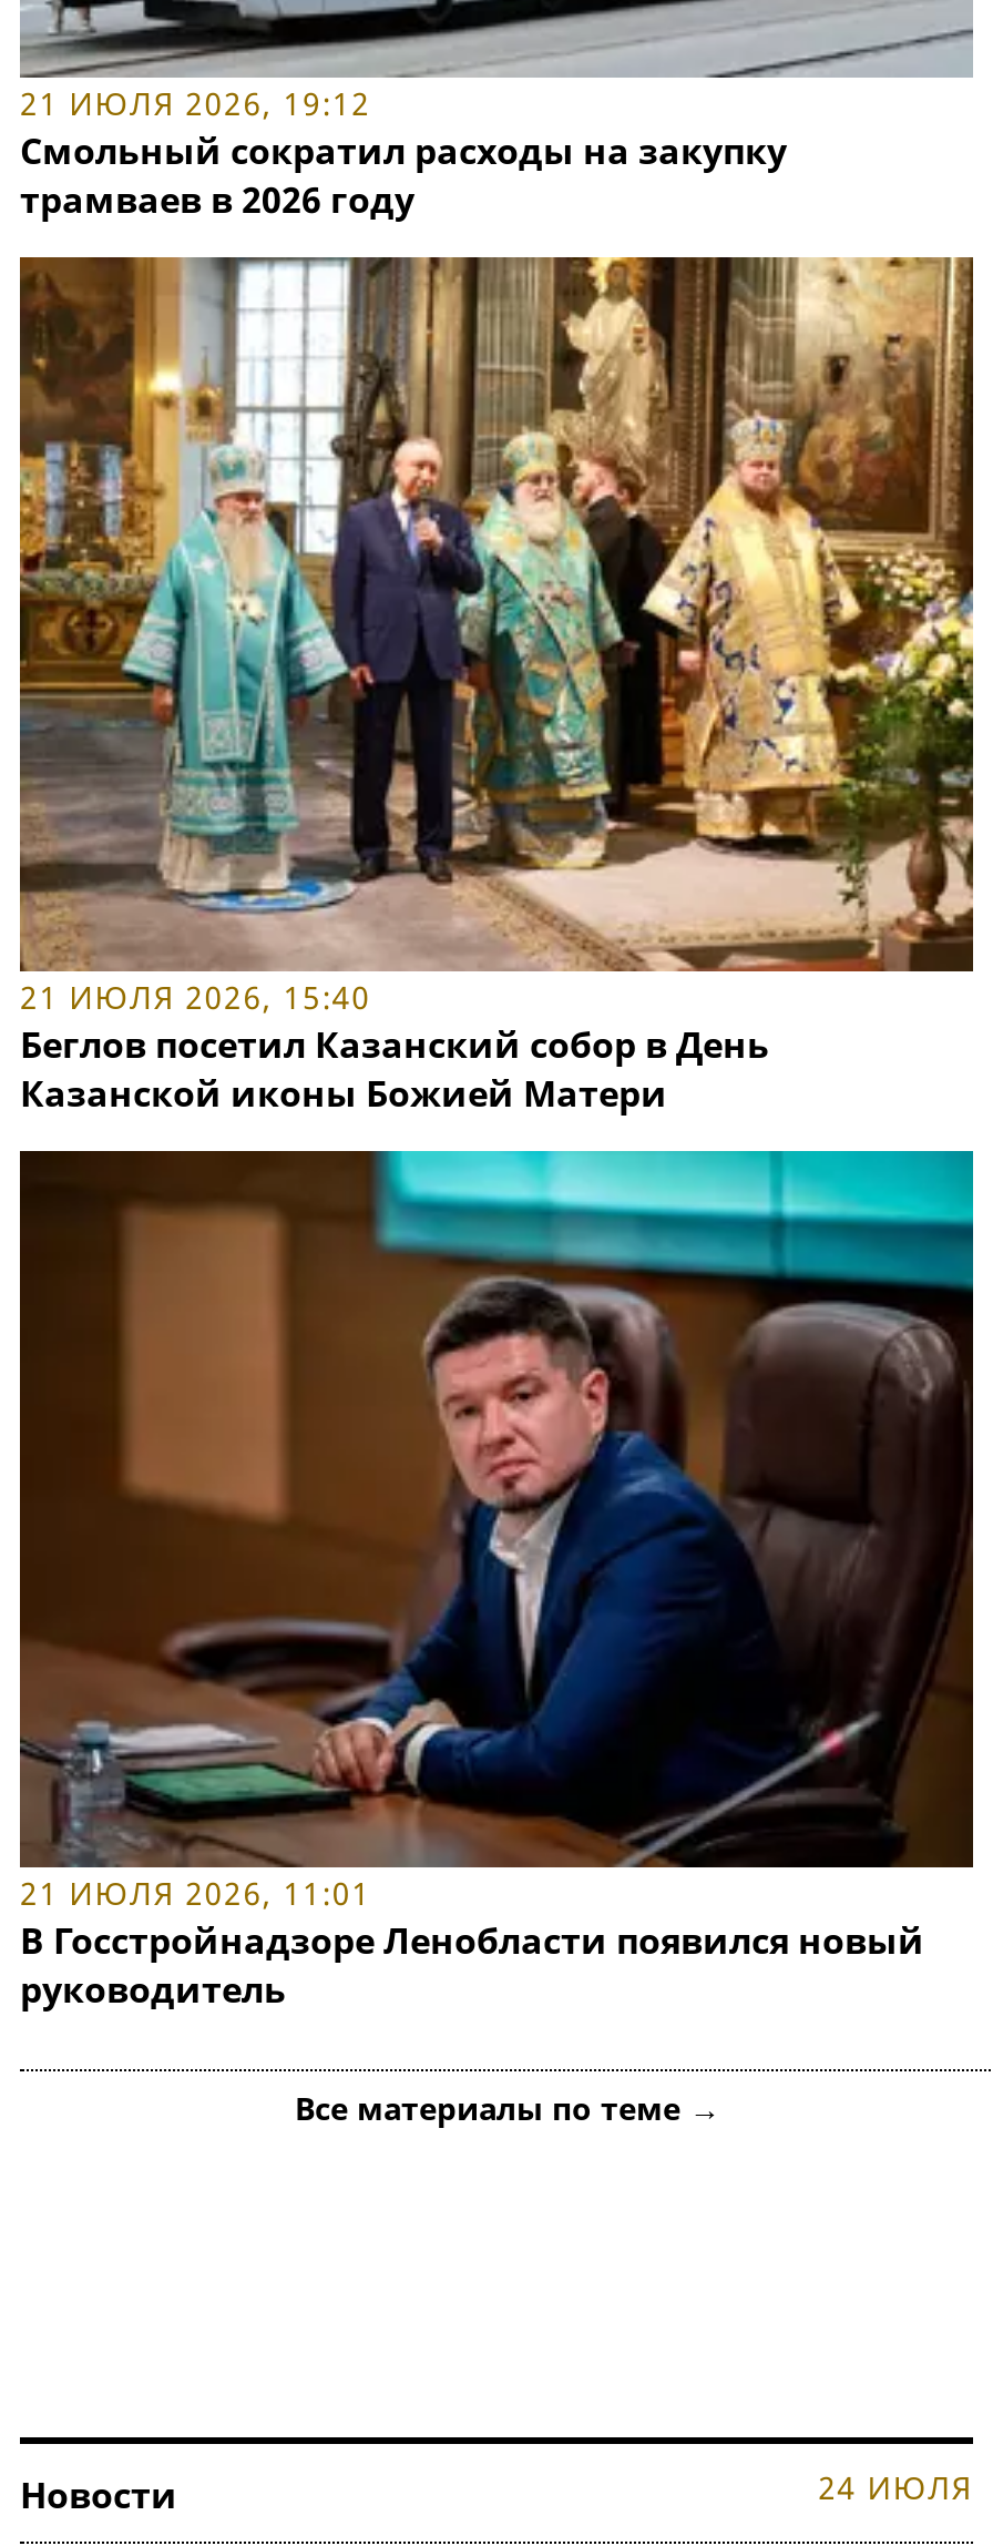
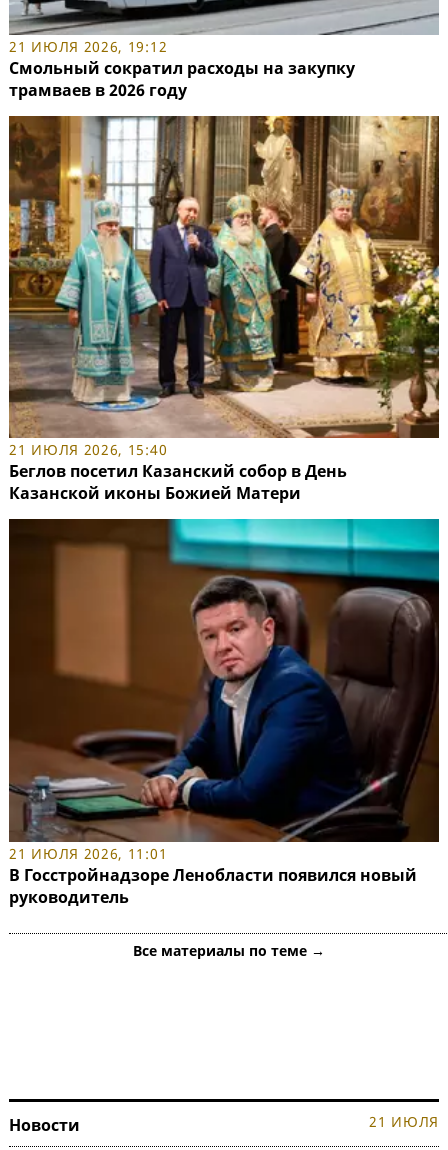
[818,2465,973,2507] 24 ИЮЛЯ -> [369,1112,439,1131] 21 ИЮЛЯ

